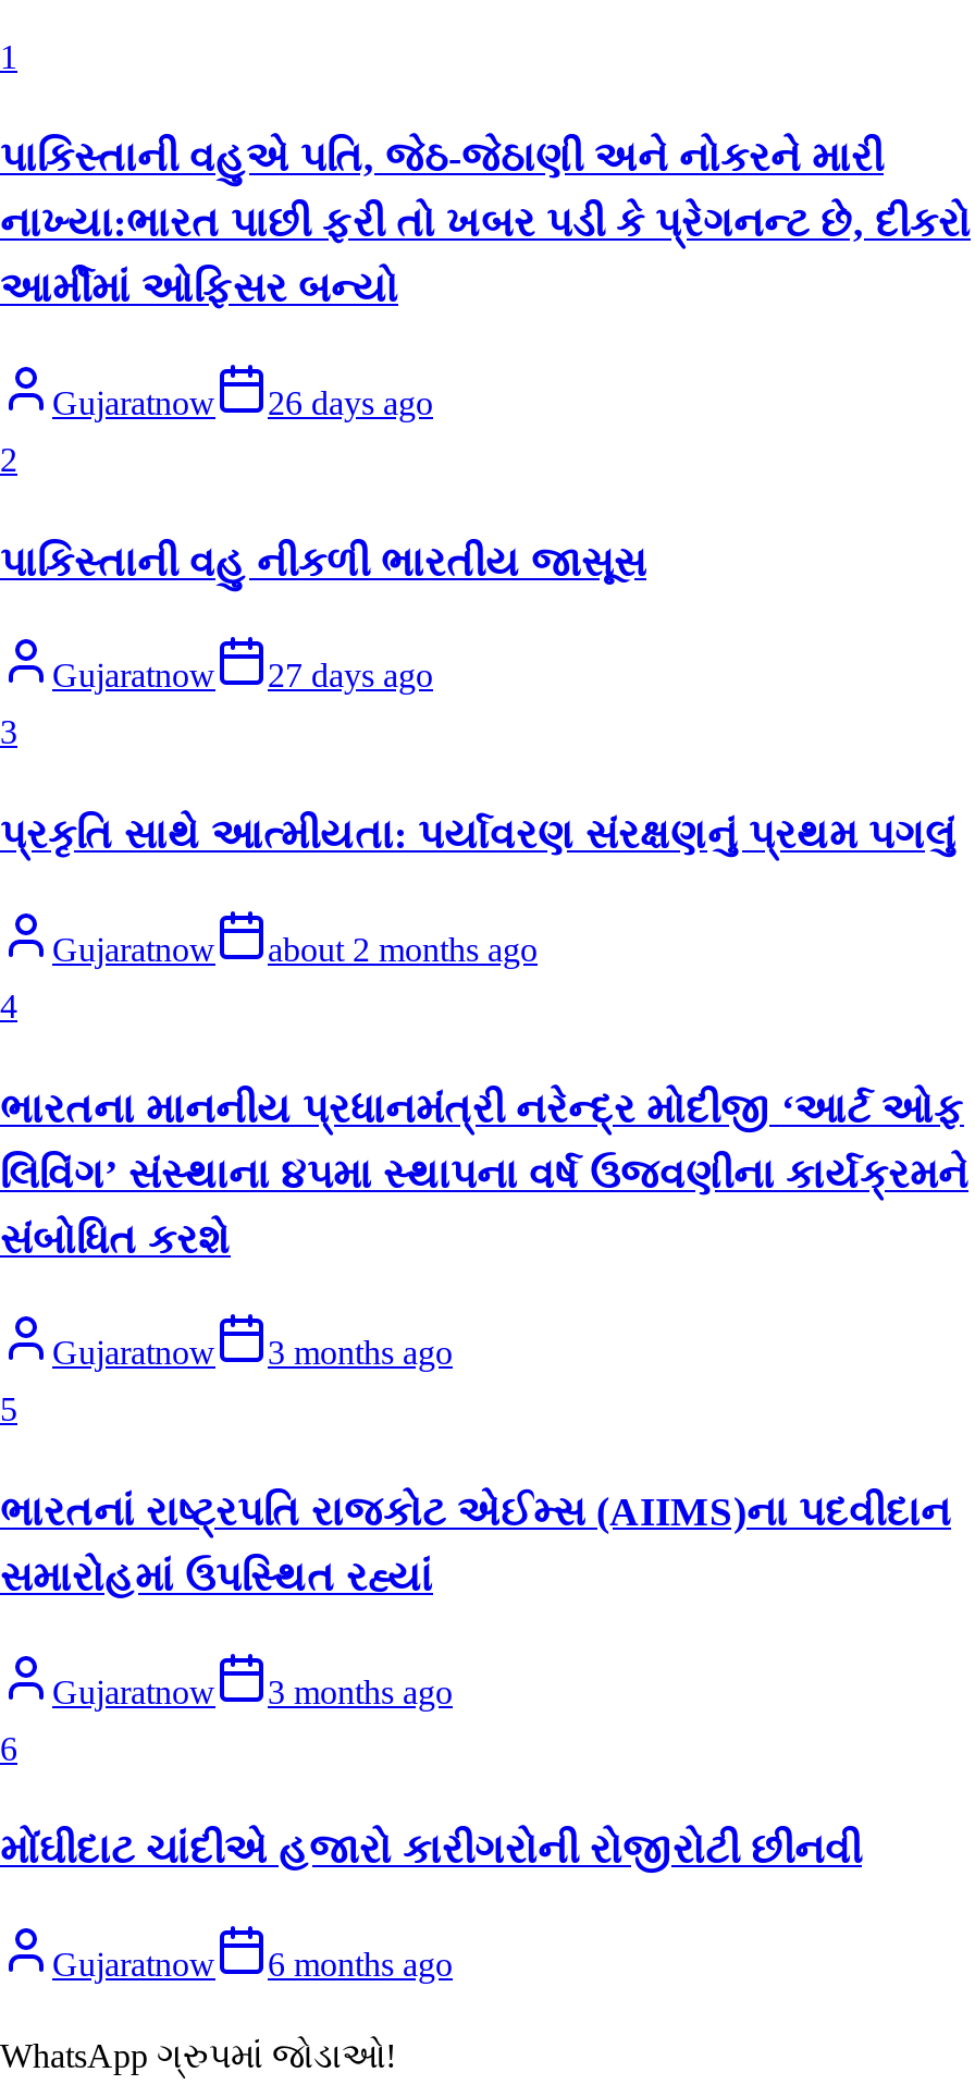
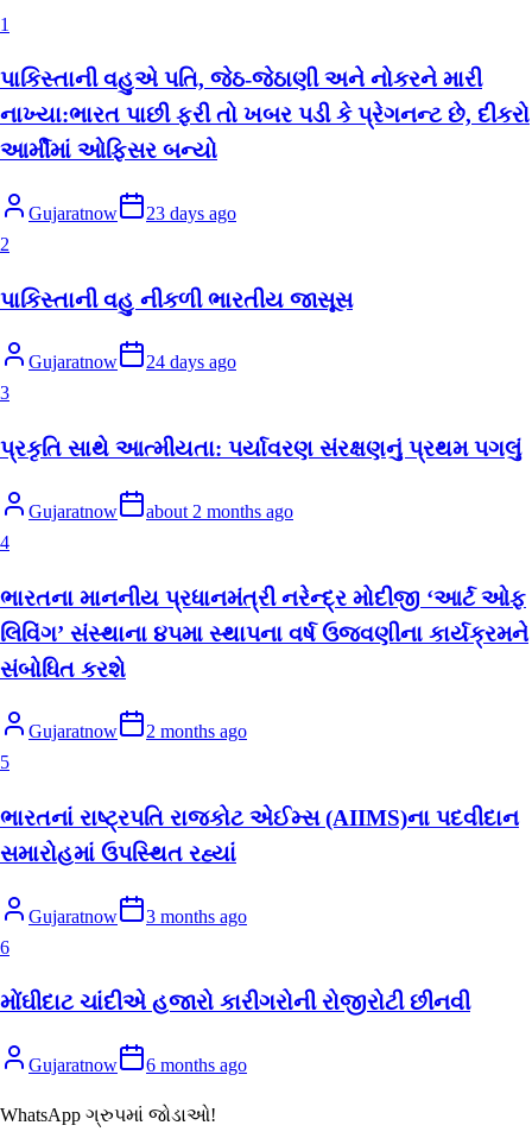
[52,384,433,421] Gujaratnow 26 days ago -> [28,203,236,223] Gujaratnow 23 days ago
[52,657,433,694] Gujaratnow 27 days ago -> [28,352,236,372] Gujaratnow 24 days ago
[52,1334,453,1371] Gujaratnow 3 months ago -> [28,721,247,741] Gujaratnow 2 months ago

